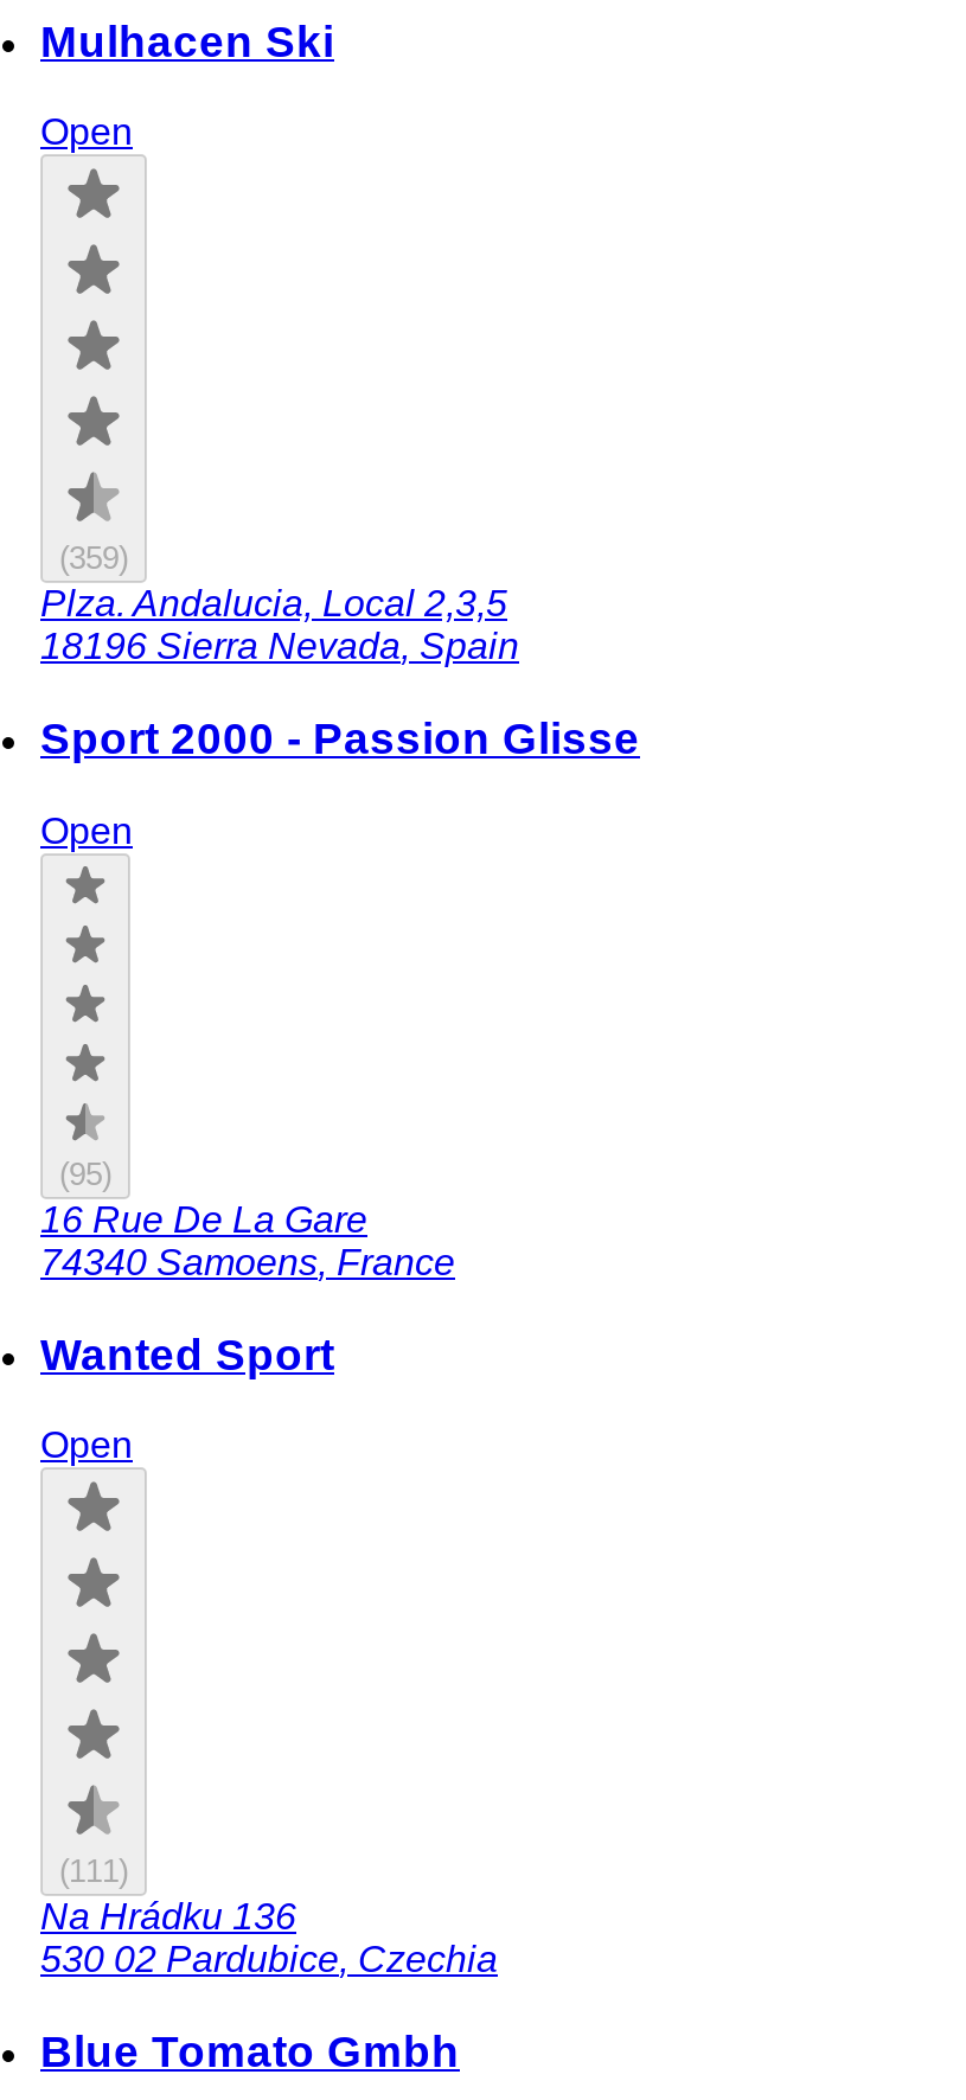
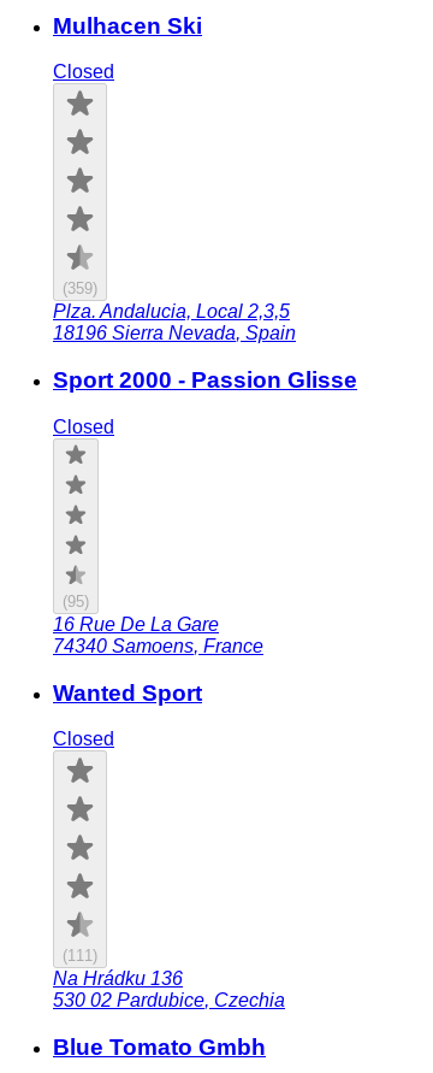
[40,112,133,153] Open -> [53,62,114,82] Closed
[40,810,133,851] Open -> [53,417,114,437] Closed
[40,1425,133,1465] Open -> [53,729,114,749] Closed

